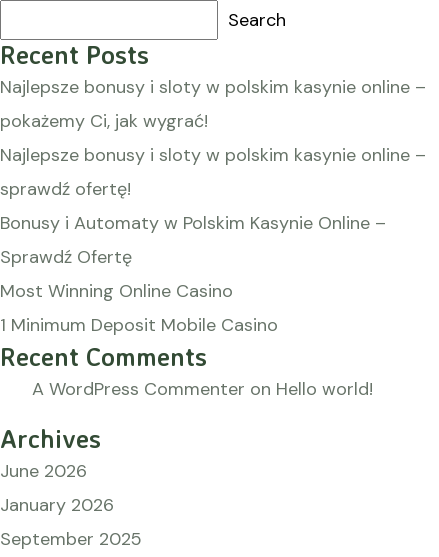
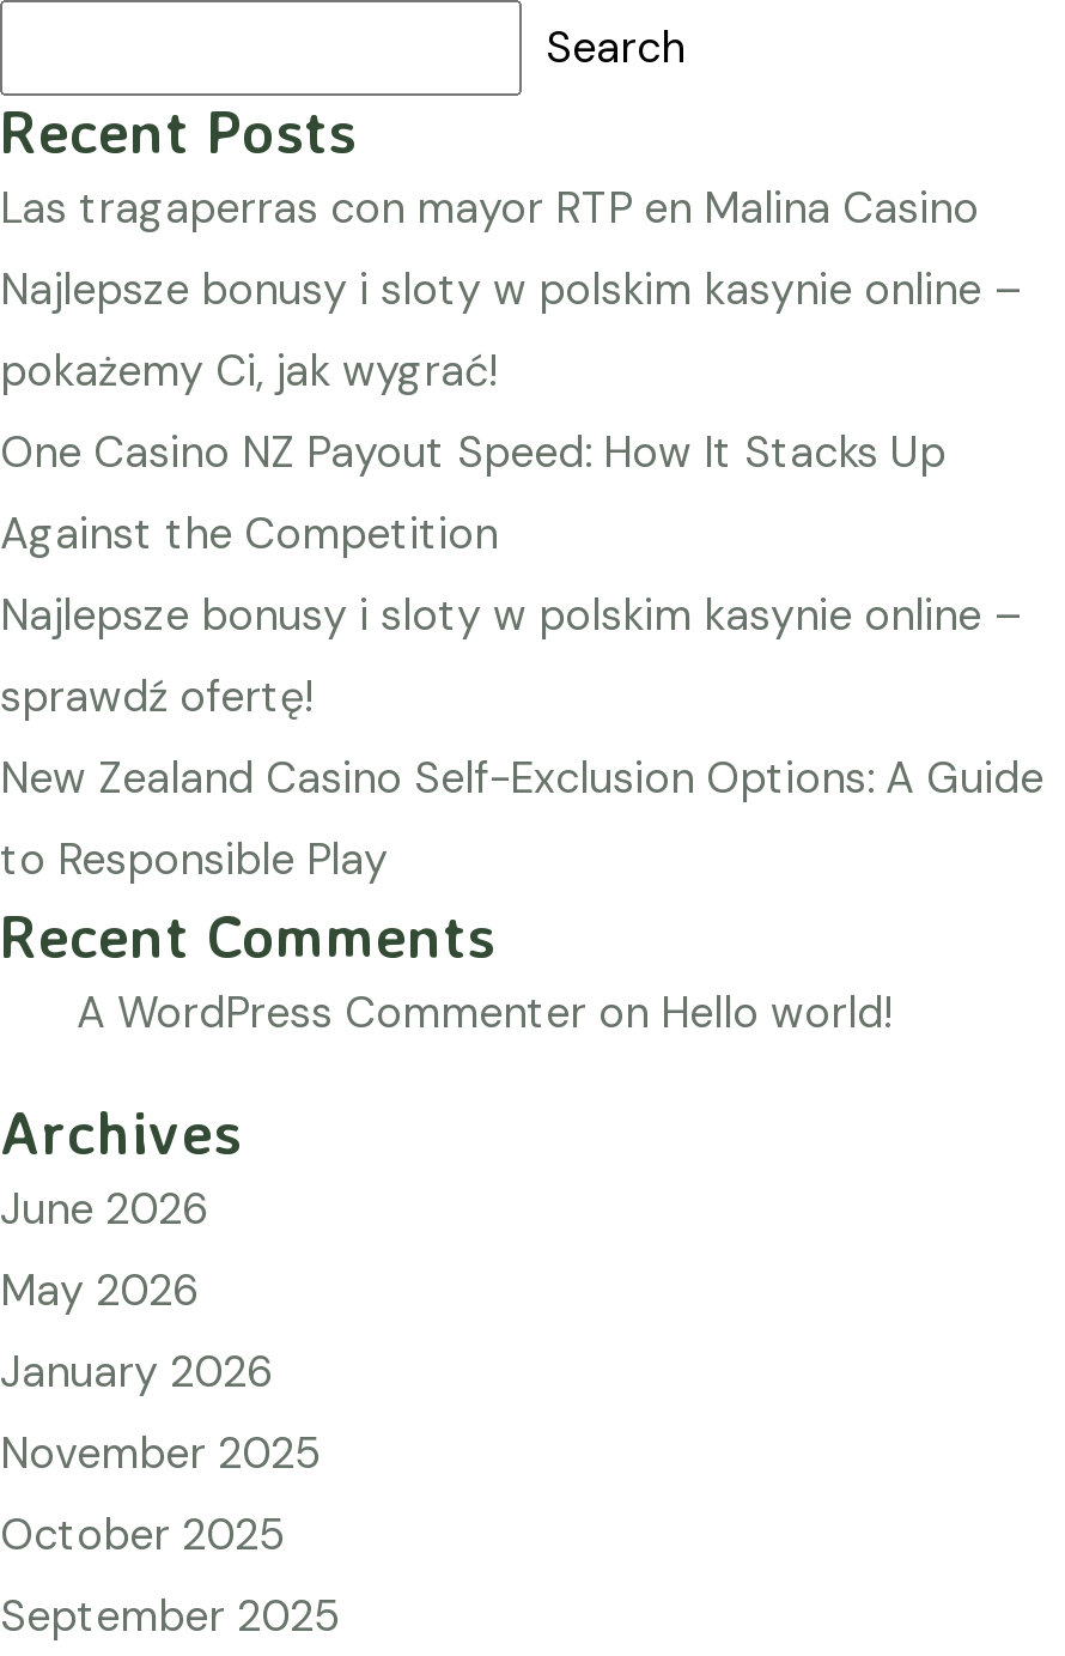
none -> [0,180,979,237] Las tragaperras con mayor RTP en Malina Casino
none -> [0,424,945,563] One Casino NZ Payout Speed: How It Stacks Up | Against the Competition
[0,211,386,337] Bonusy i Automaty w Polskim Kasynie Online – | Sprawdź Ofertę | Most Winning Online Casino | 1 Minimum Deposit Mobile Casino -> [0,750,1043,888] New Zealand Casino Self-Exclusion Options: A Guide | to Responsible Play
none -> [0,1262,199,1320] May 2026
none -> [0,1425,321,1564] November 2025 | October 2025

